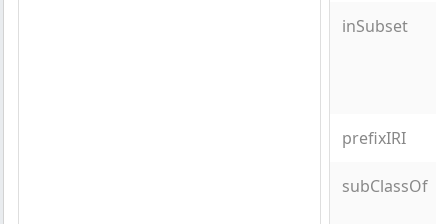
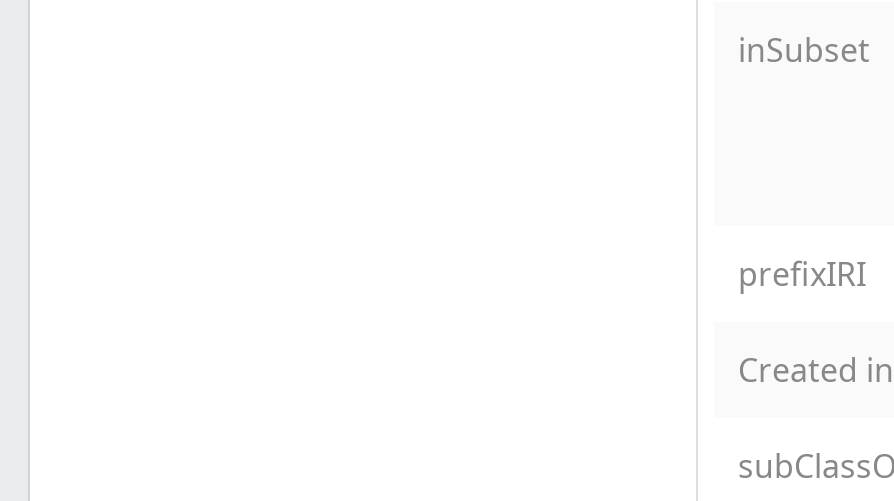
none -> [738,348,894,392] Created in

